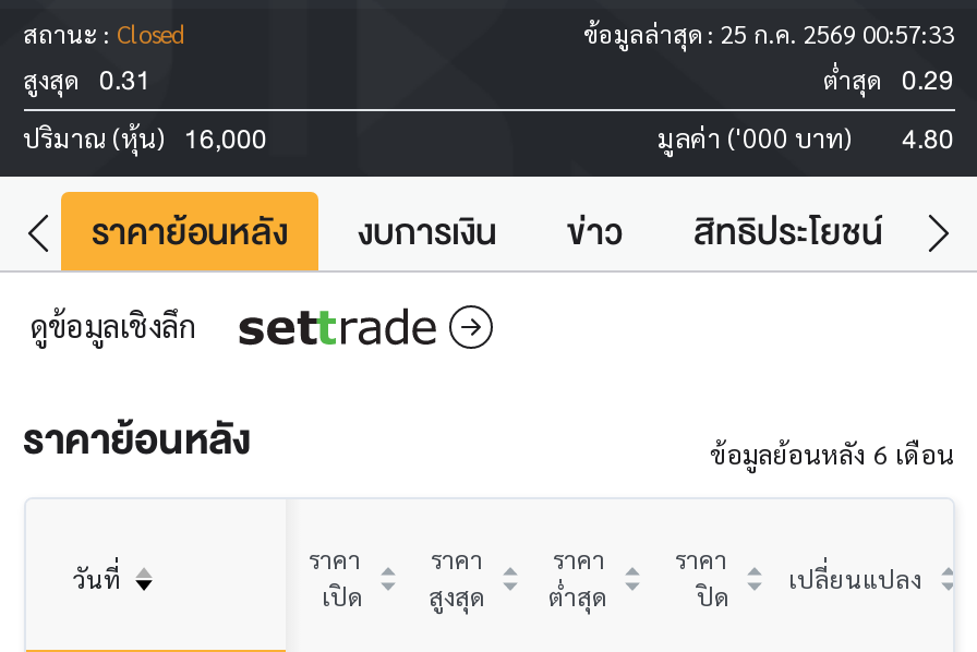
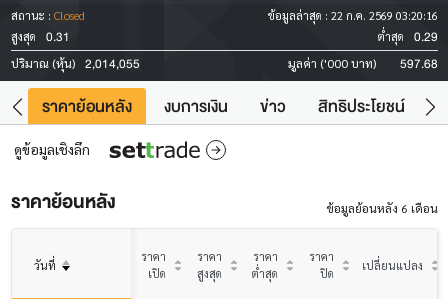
[583,17,954,50] ข้อมูลล่าสุด : 25 ก.ค. 2569 00:57:33 -> [267,8,437,23] ข้อมูลล่าสุด : 22 ก.ค. 2569 03:20:16
[23,116,267,161] ปริมาณ (หุ้น) 16,000 -> [10,53,139,74] ปริมาณ (หุ้น) 2,014,055
[658,116,954,161] มูลค่า ('000 บาท) 4.80 -> [287,53,437,74] มูลค่า ('000 บาท) 597.68

